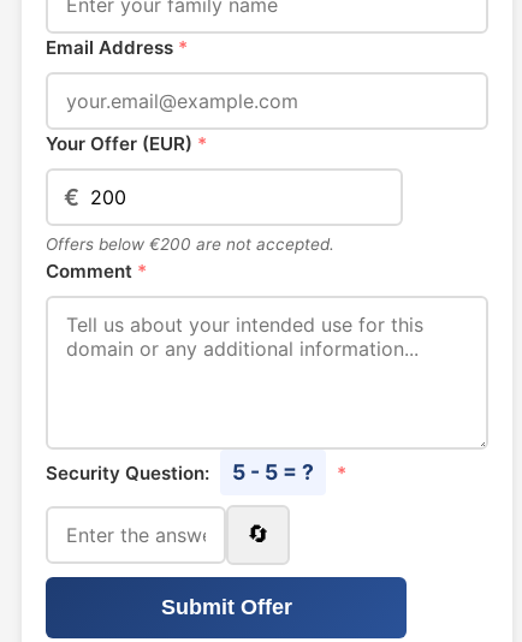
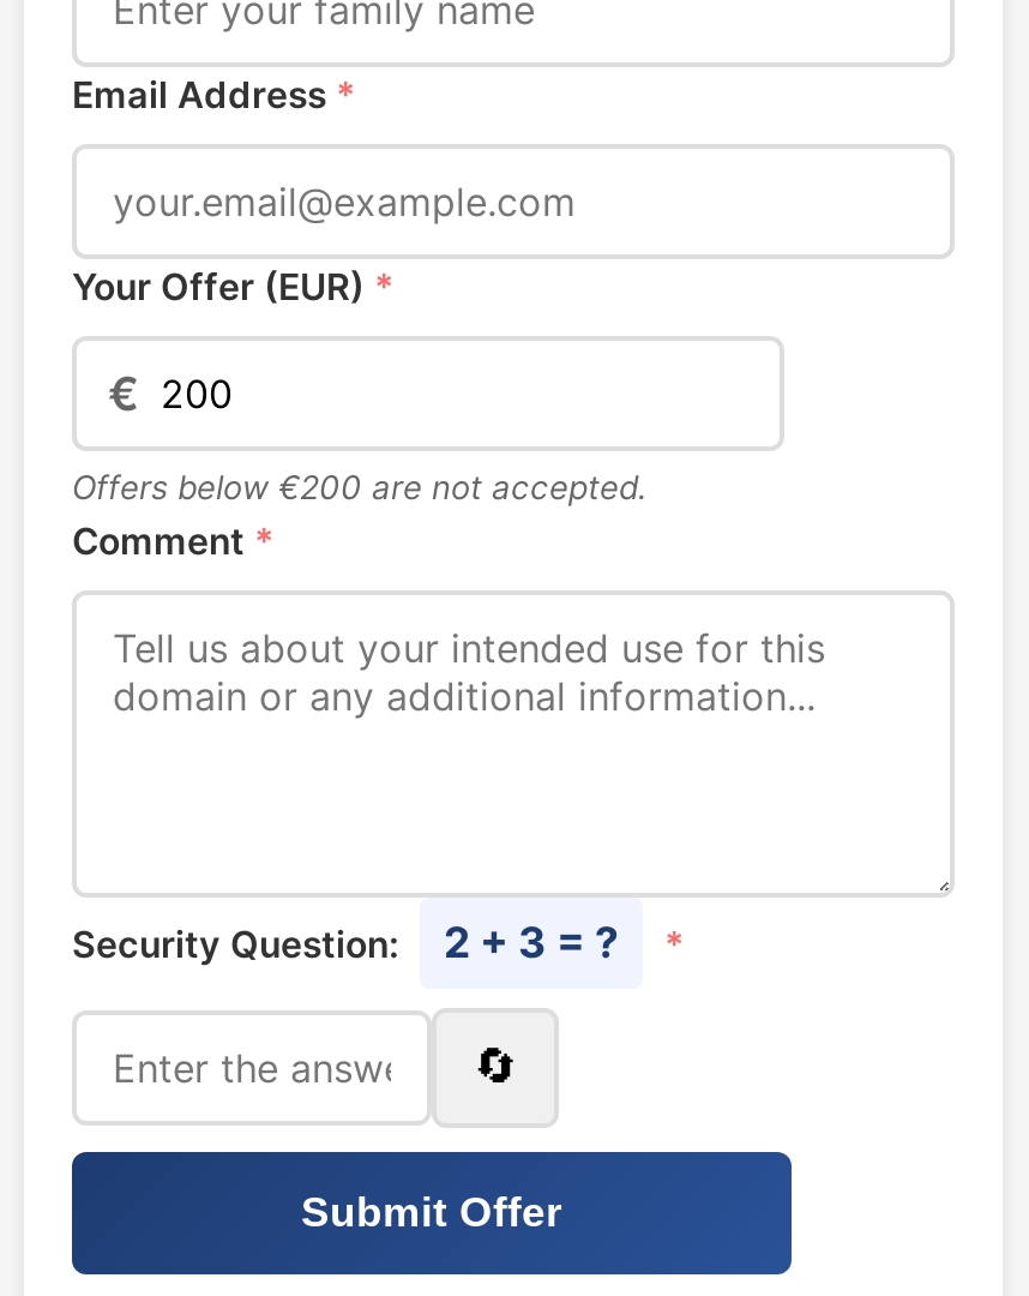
[232,459,314,485] 5 - 5 = ? -> [444,917,619,967] 2 + 3 = ?

